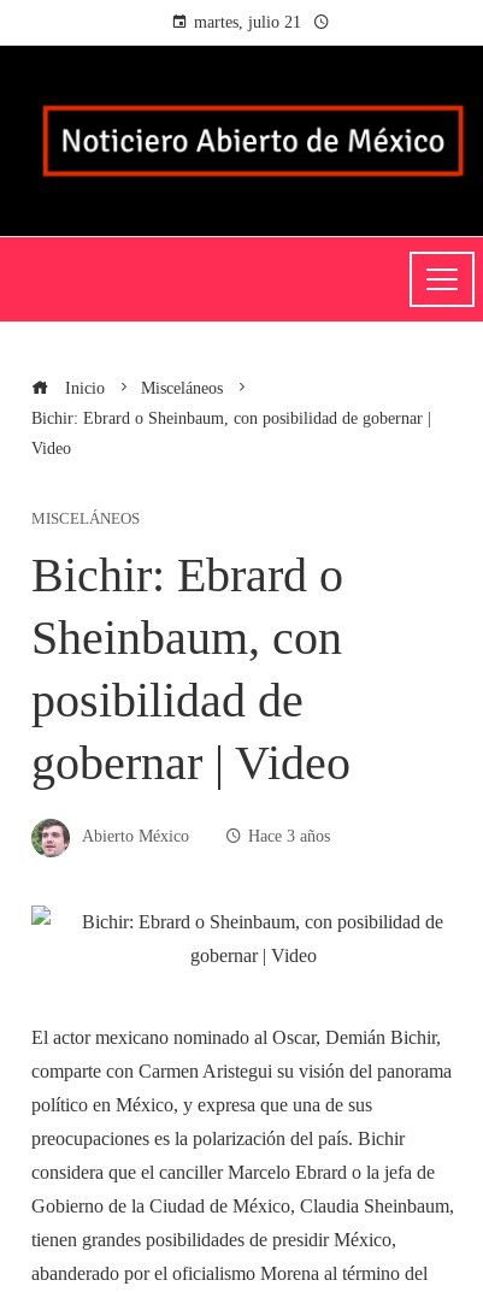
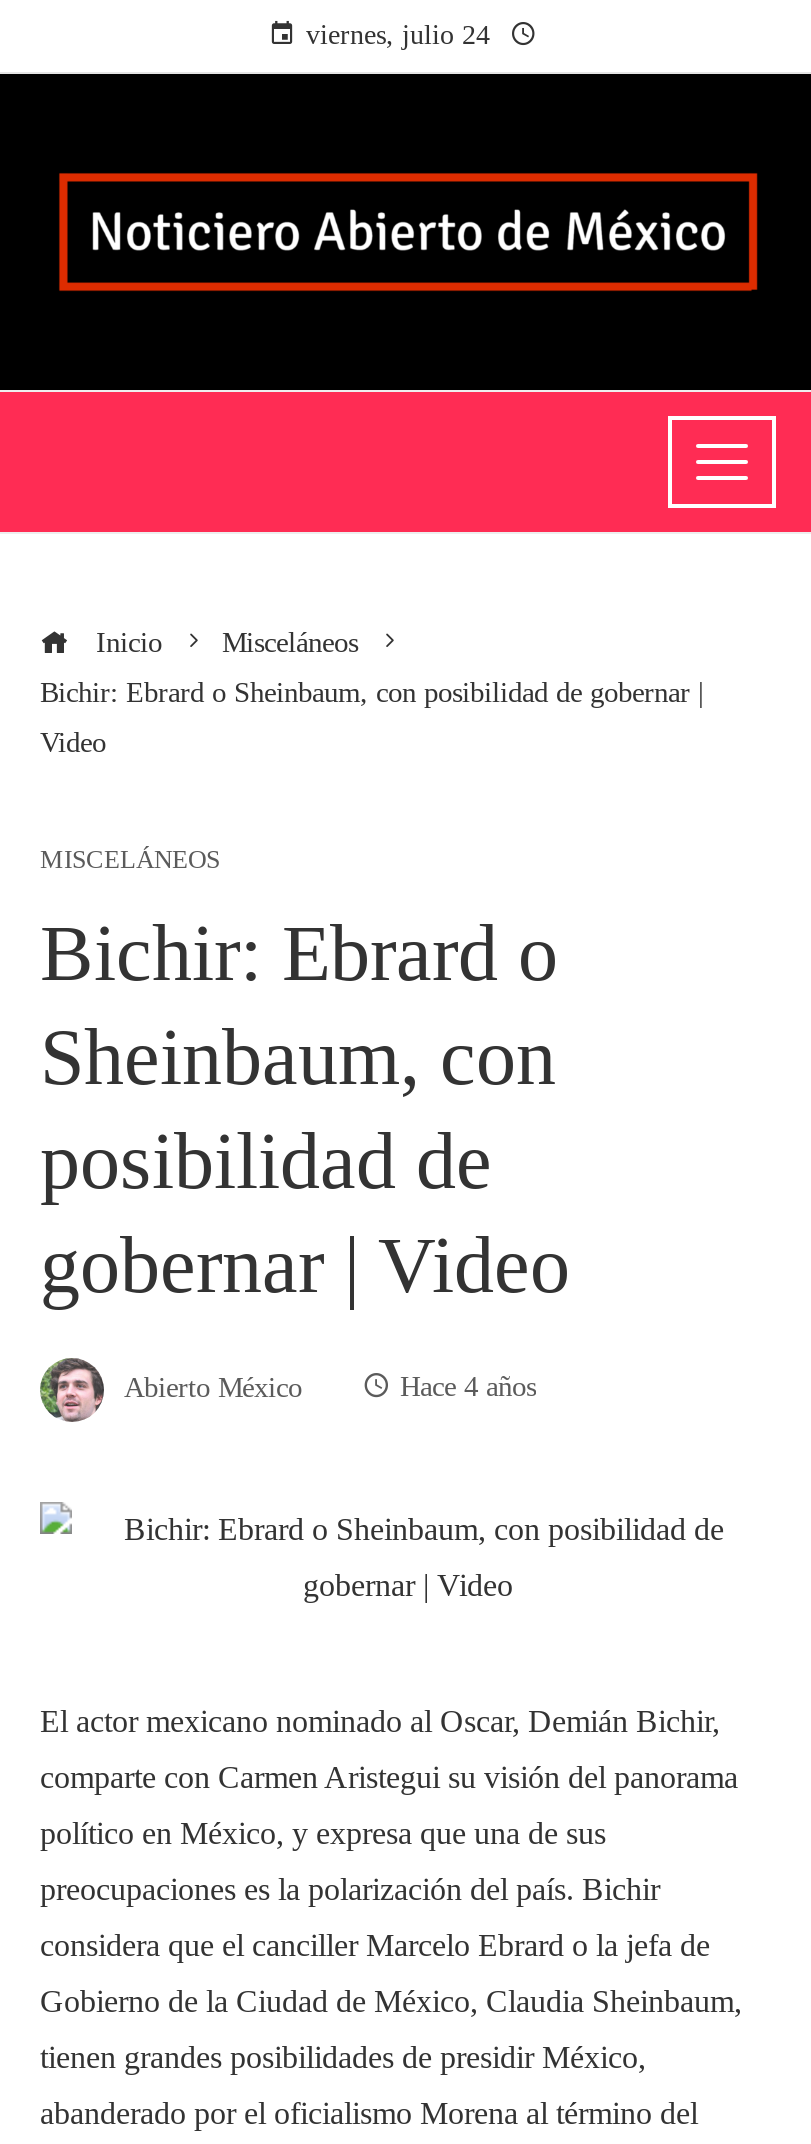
[193,13,301,31] martes, julio 21 -> [306,20,490,50] viernes, julio 24
[248,826,330,846] Hace 3 años -> [400,1371,536,1403] Hace 4 años

